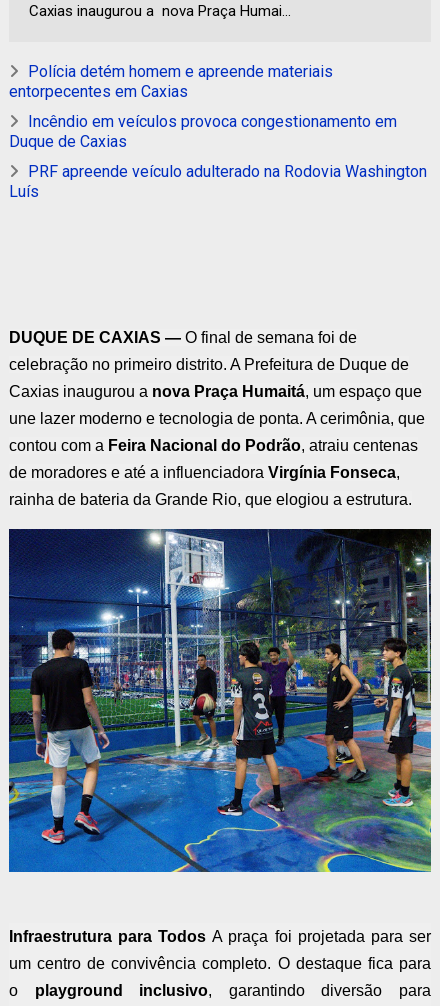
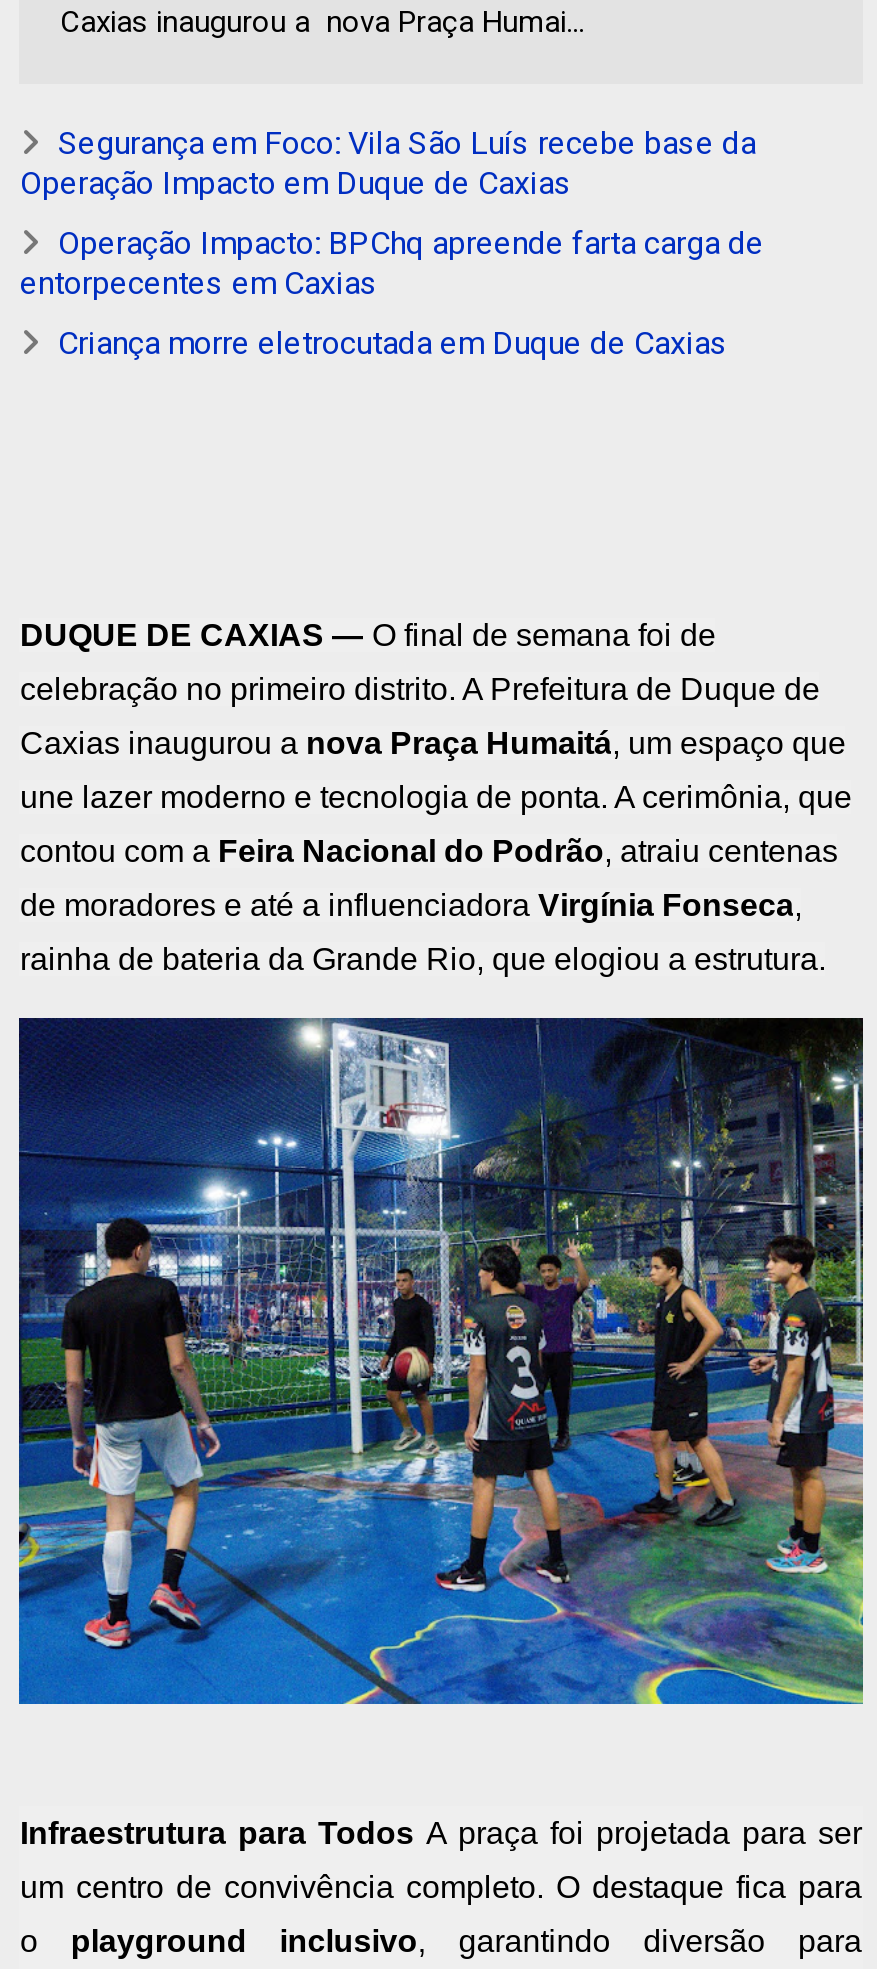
[28,62,333,81] Polícia detém homem e apreende materiais -> [20,124,764,262] Segurança em Foco: Vila São Luís recebe base da | Operação Impacto em Duque de Caxias | Operação Impacto: BPChq apreende farta carga de
moved [9,82,188,101] -> [20,264,378,302]: entorpecentes em Caxias
[9,112,427,201] Incêndio em veículos provoca congestionamento em | Duque de Caxias | PRF apreende veículo adulterado na Rodovia Washington | Luís -> [58,324,728,362] Criança morre eletrocutada em Duque de Caxias

